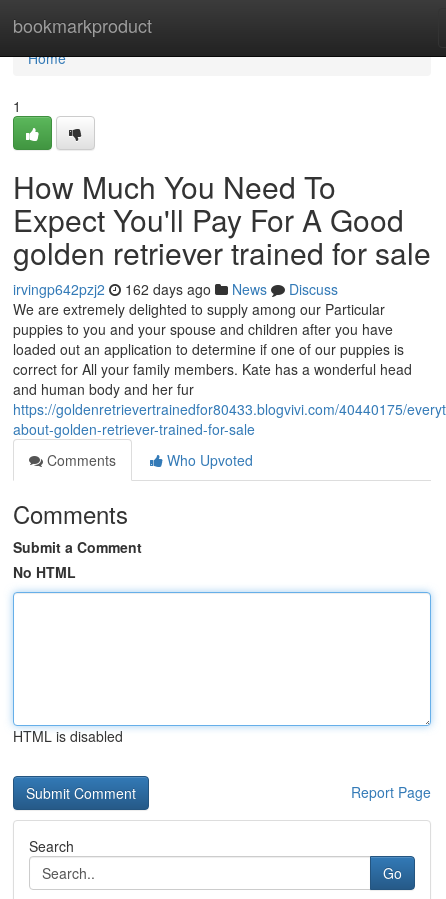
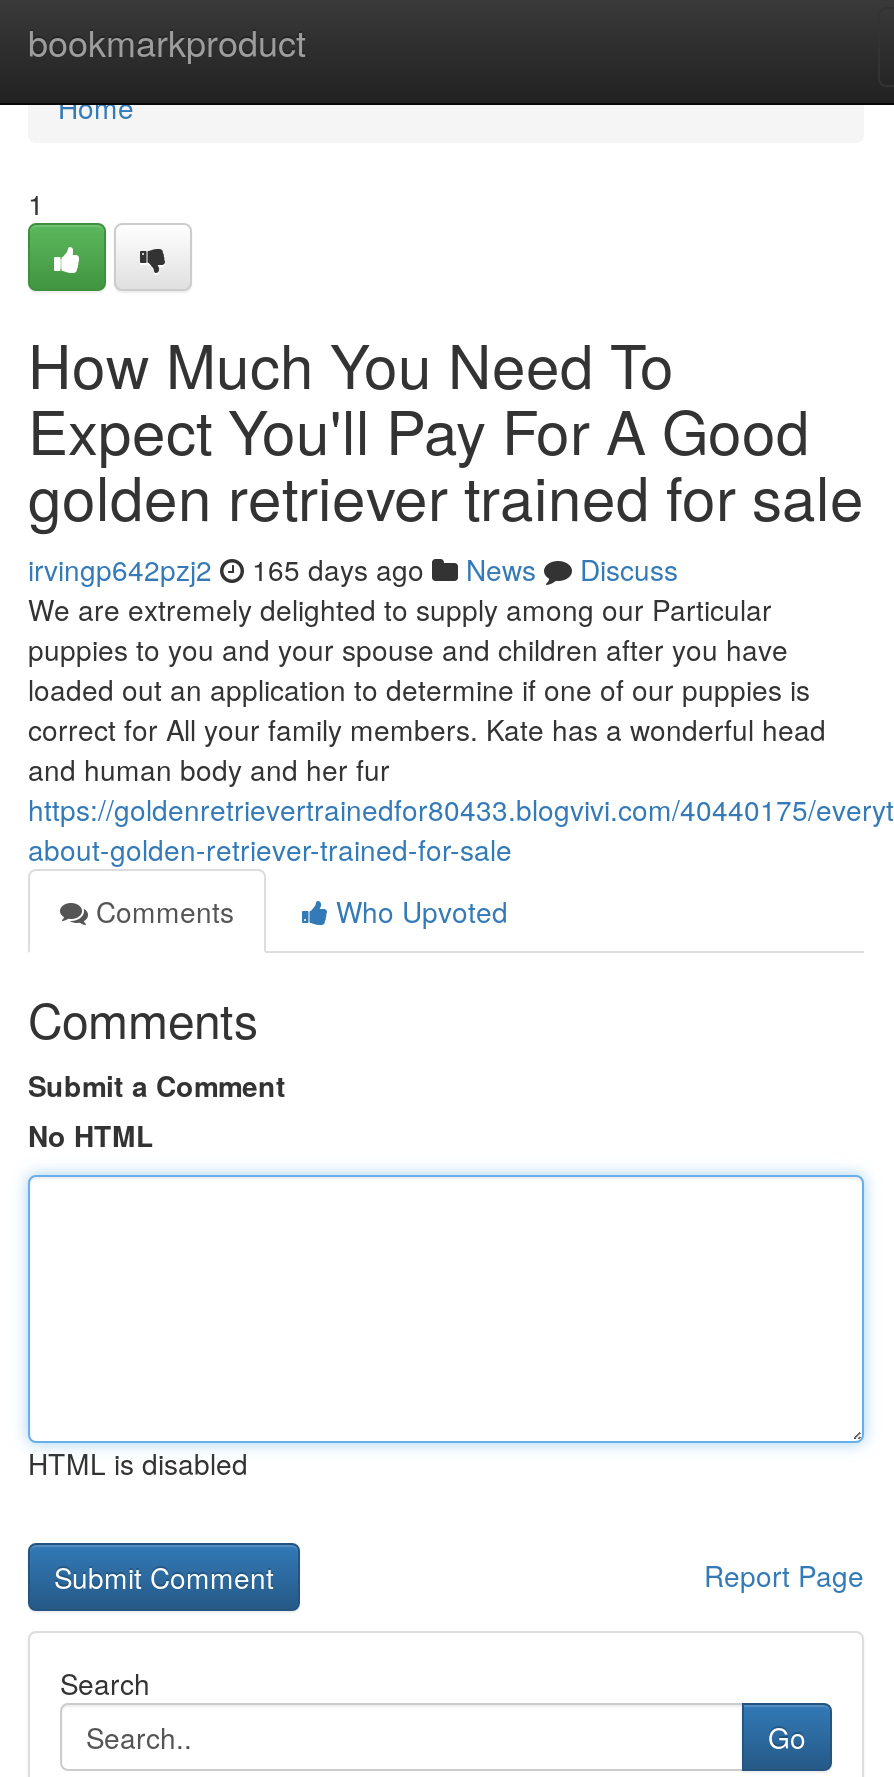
[13,279,338,299] irvingp642pzj2 162 days ago News Discuss -> [28,549,678,589] irvingp642pzj2 165 days ago News Discuss

